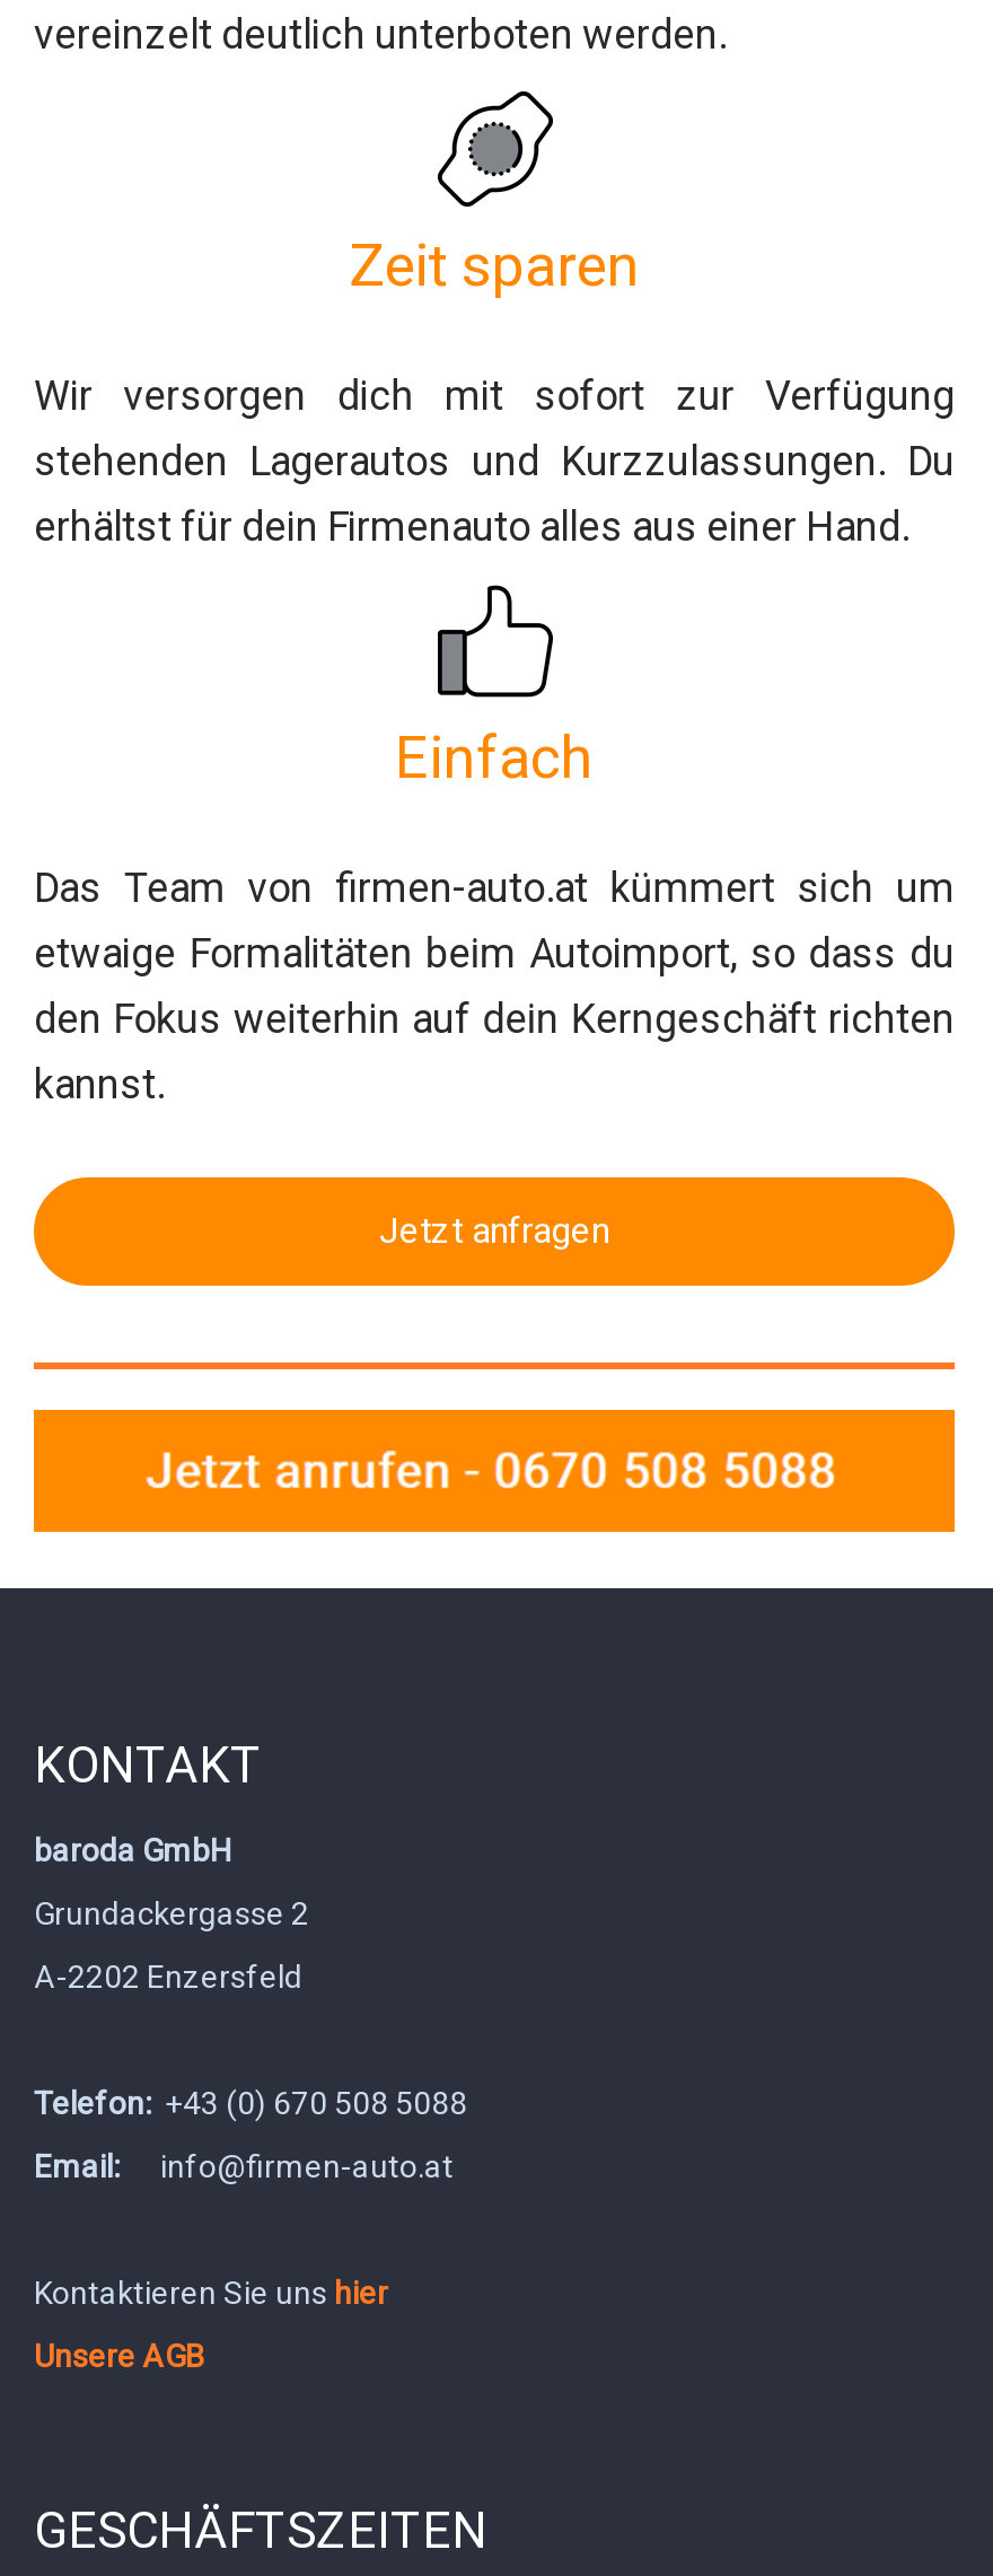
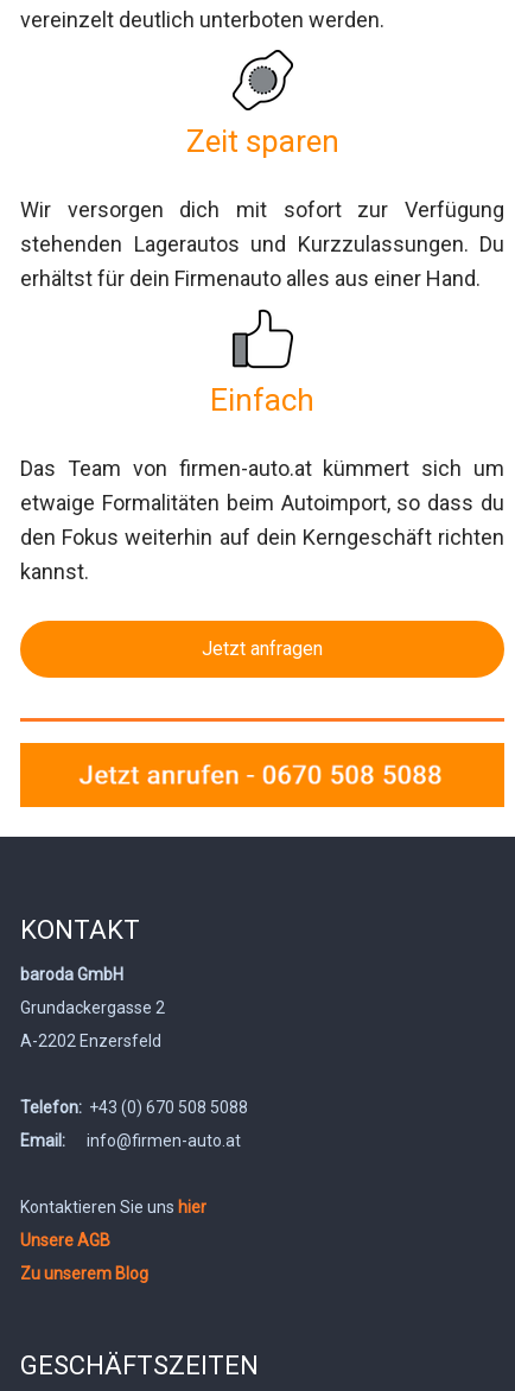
none -> [20,1263,148,1282] Zu unserem Blog

